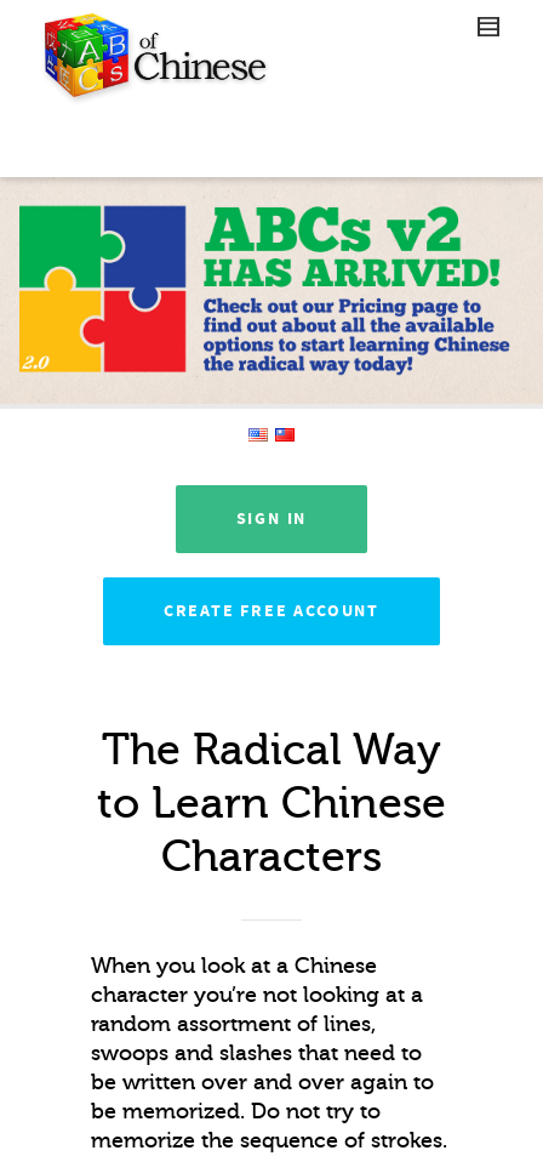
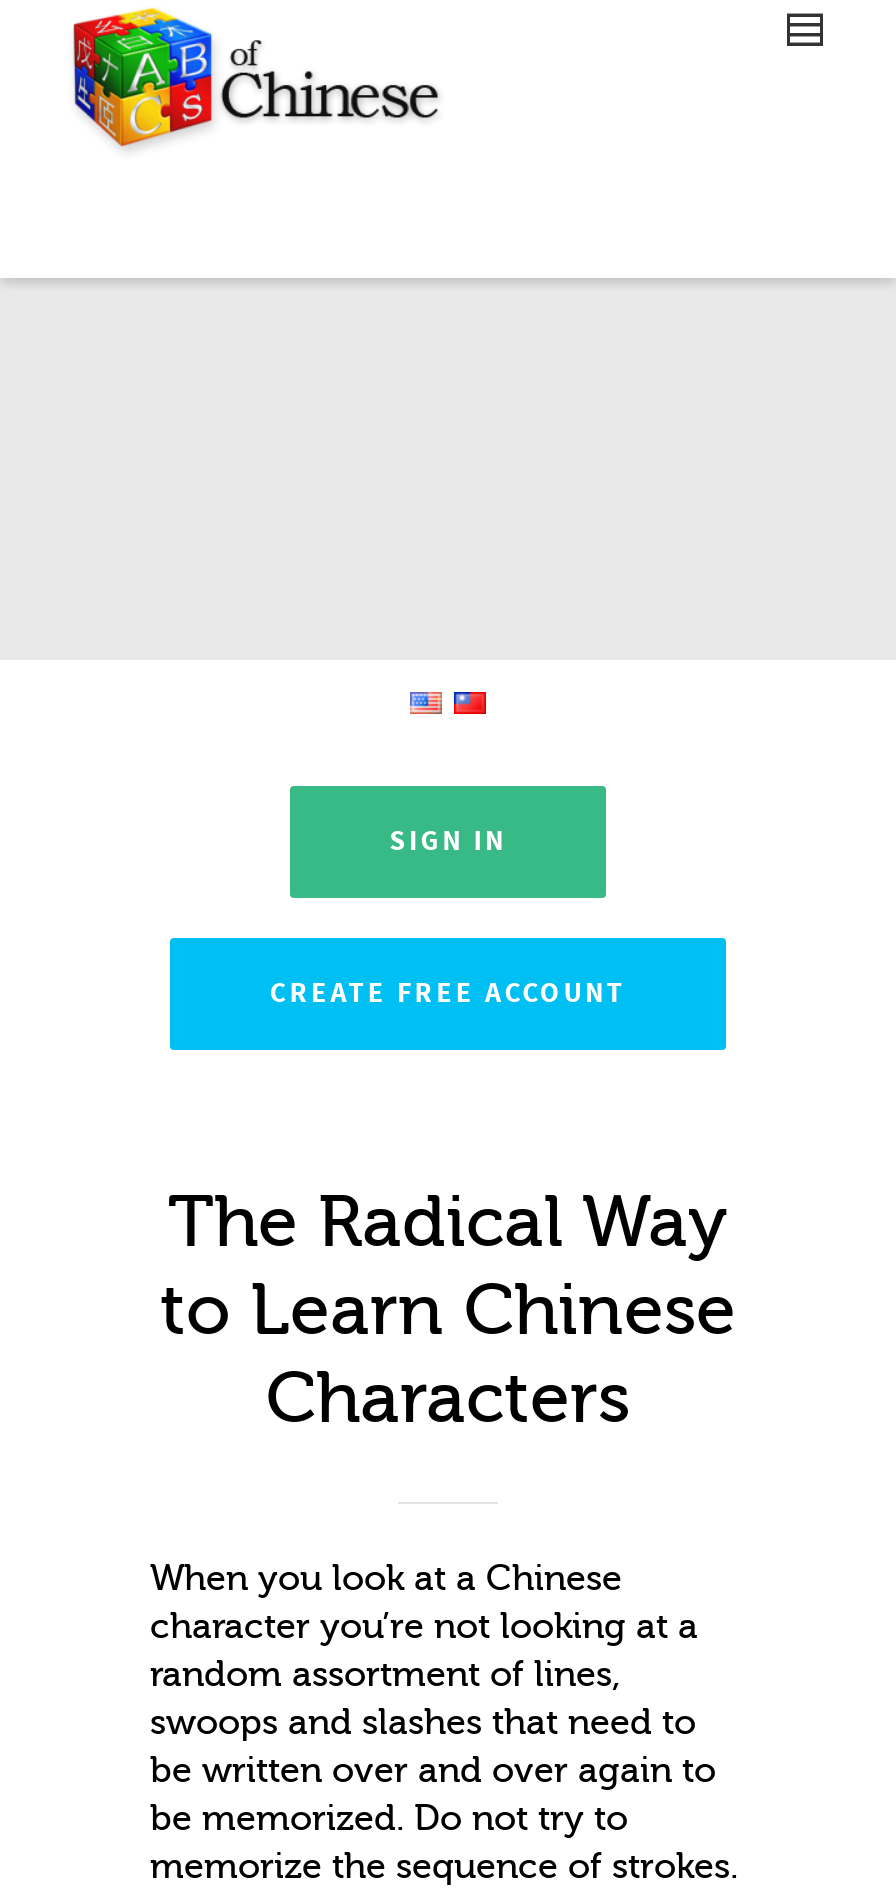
[18,204,188,374] [image] -> none
[202,205,501,289] [image] -> none
[202,297,510,376] [image] -> none

